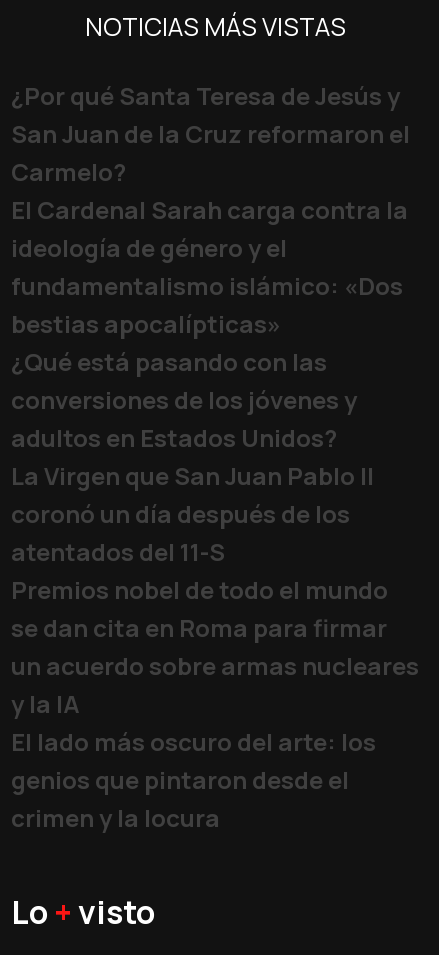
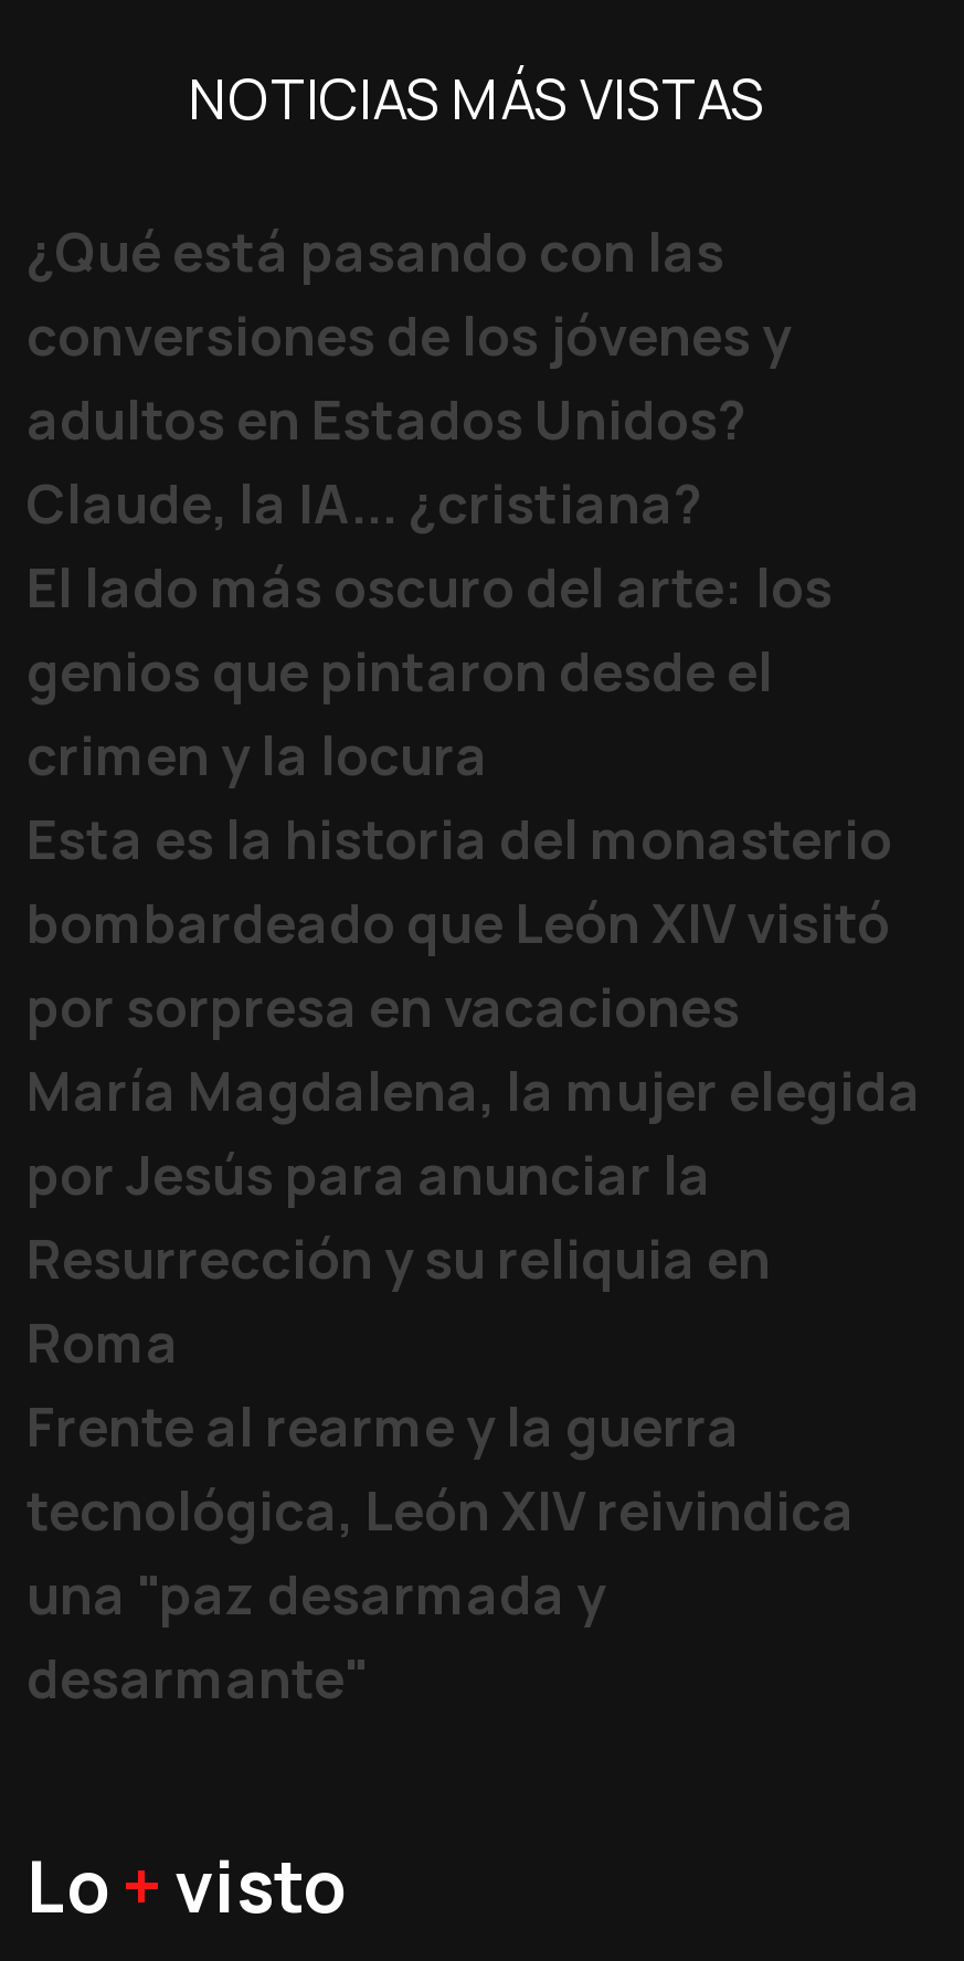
[11,79,410,340] ¿Por qué Santa Teresa de Jesús y | San Juan de la Cruz reformaron el | Carmelo? | El Cardenal Sarah carga contra la | ideología de género y el | fundamentalismo islámico: «Dos | bestias apocalípticas» -> none
moved [11,345,357,454] -> [27,214,791,455]: ¿Qué está pasando con las | conversiones de los jóvenes y | adultos en Estados Unidos?
[11,459,419,720] La Virgen que San Juan Pablo II | coronó un día después de los | atentados del 11-S | Premios nobel de todo el mundo | se dan cita en Roma para firmar | un acuerdo sobre armas nucleares | y la IA -> [27,466,702,539] Claude, la IA... ¿cristiana?
moved [11,725,376,834] -> [27,550,833,791]: El lado más oscuro del arte: los | genios que pintaron desde el | crimen y la locura
none -> [27,802,921,1714] Esta es la historia del monasterio | bombardeado que León XIV visitó | por sorpresa en vacaciones | María Magdalena, la mujer elegida | por Jesús para anunciar la | Resurrección y su reliquia en | Roma | Frente al rearme y la guerra | tecnológica, León XIV reivindica | una "paz desarmada y | desarmante"

